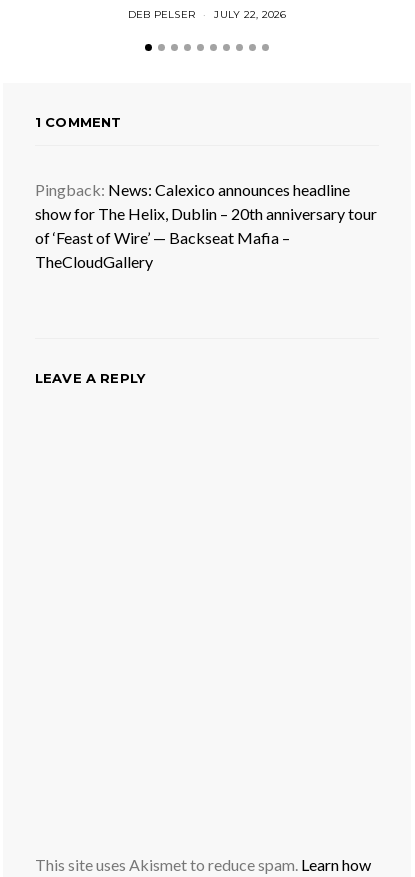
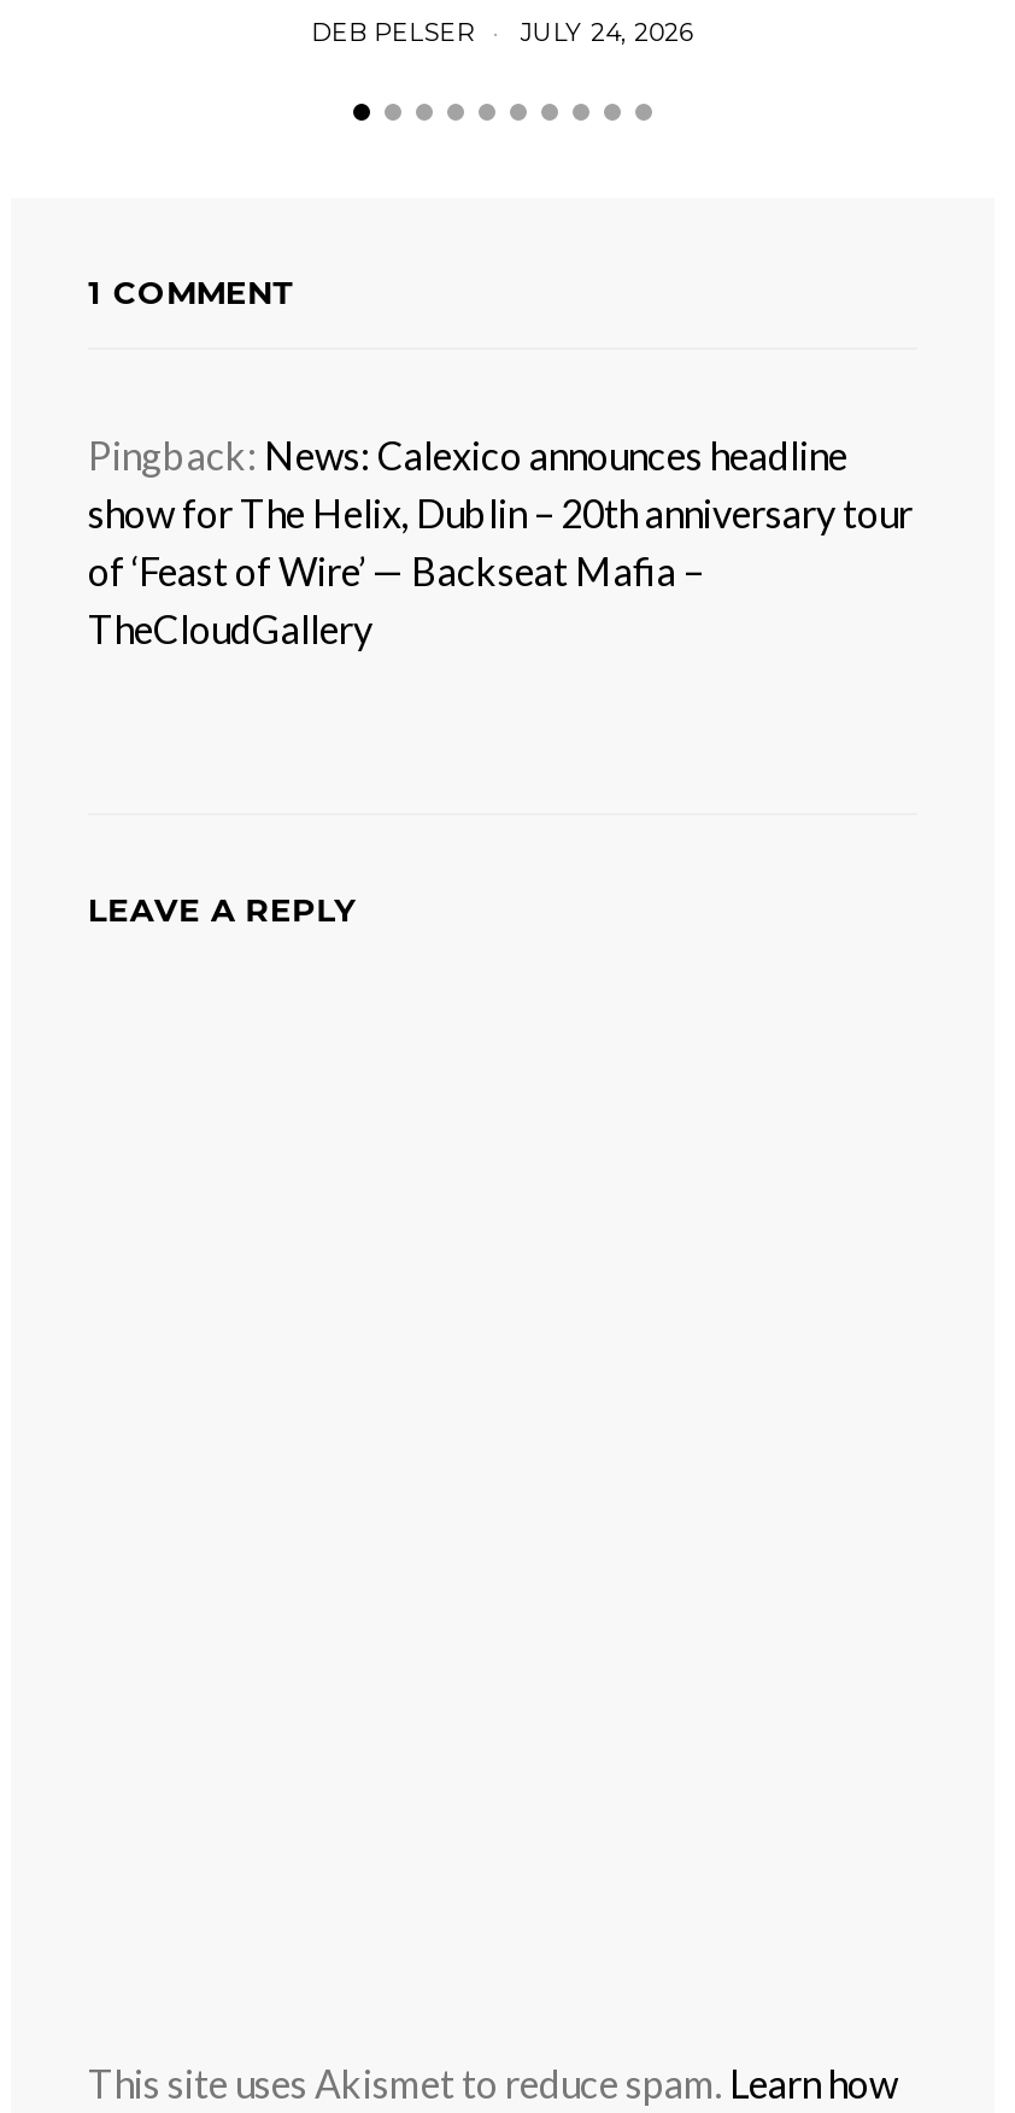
[127,8,286,21] DEB PELSER JULY 22, 2026 -> [311,18,694,49] DEB PELSER JULY 24, 2026

